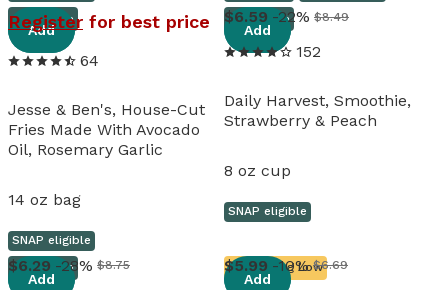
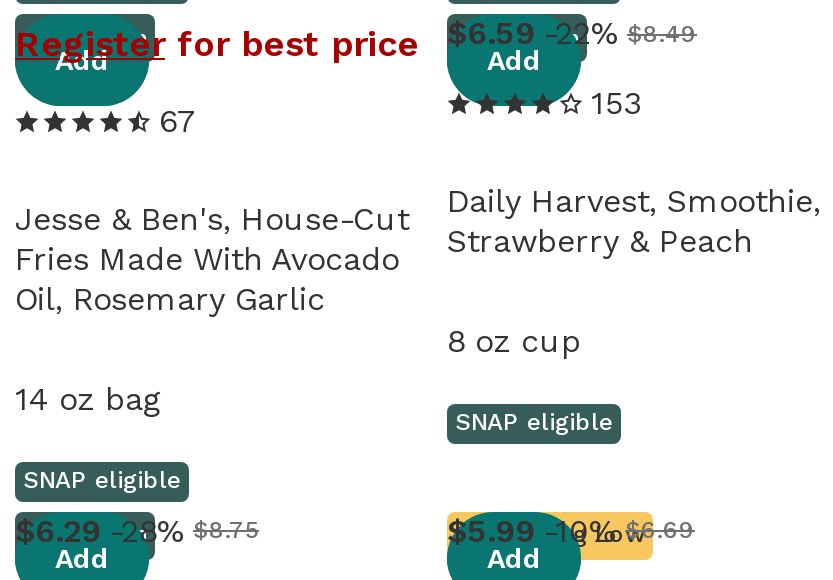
[296,42,321,61] 152 -> [591,84,641,122] 153
[80,51,99,70] 64 -> [159,102,197,140] 67

